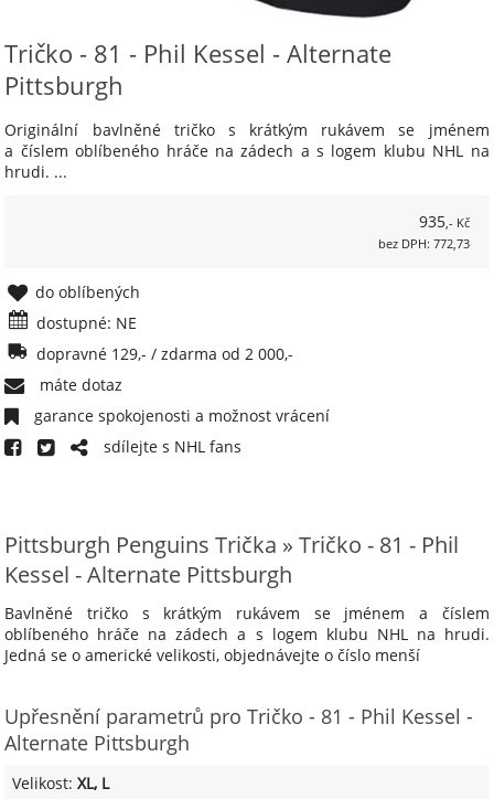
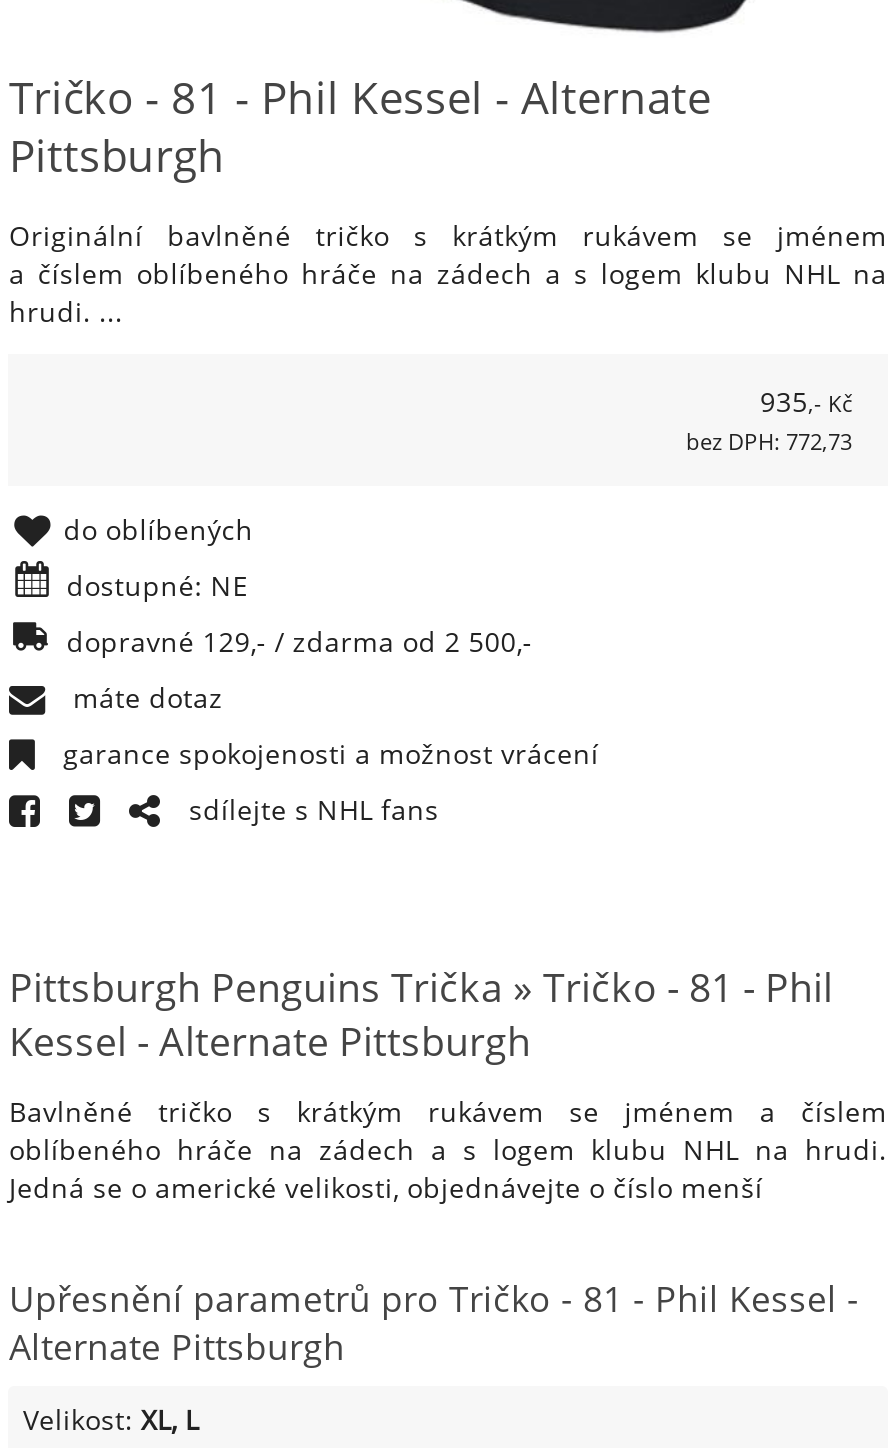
[37,343,294,364] dopravné 129,- / zdarma od 2 000,- -> [66,622,532,660] dopravné 129,- / zdarma od 2 500,-

